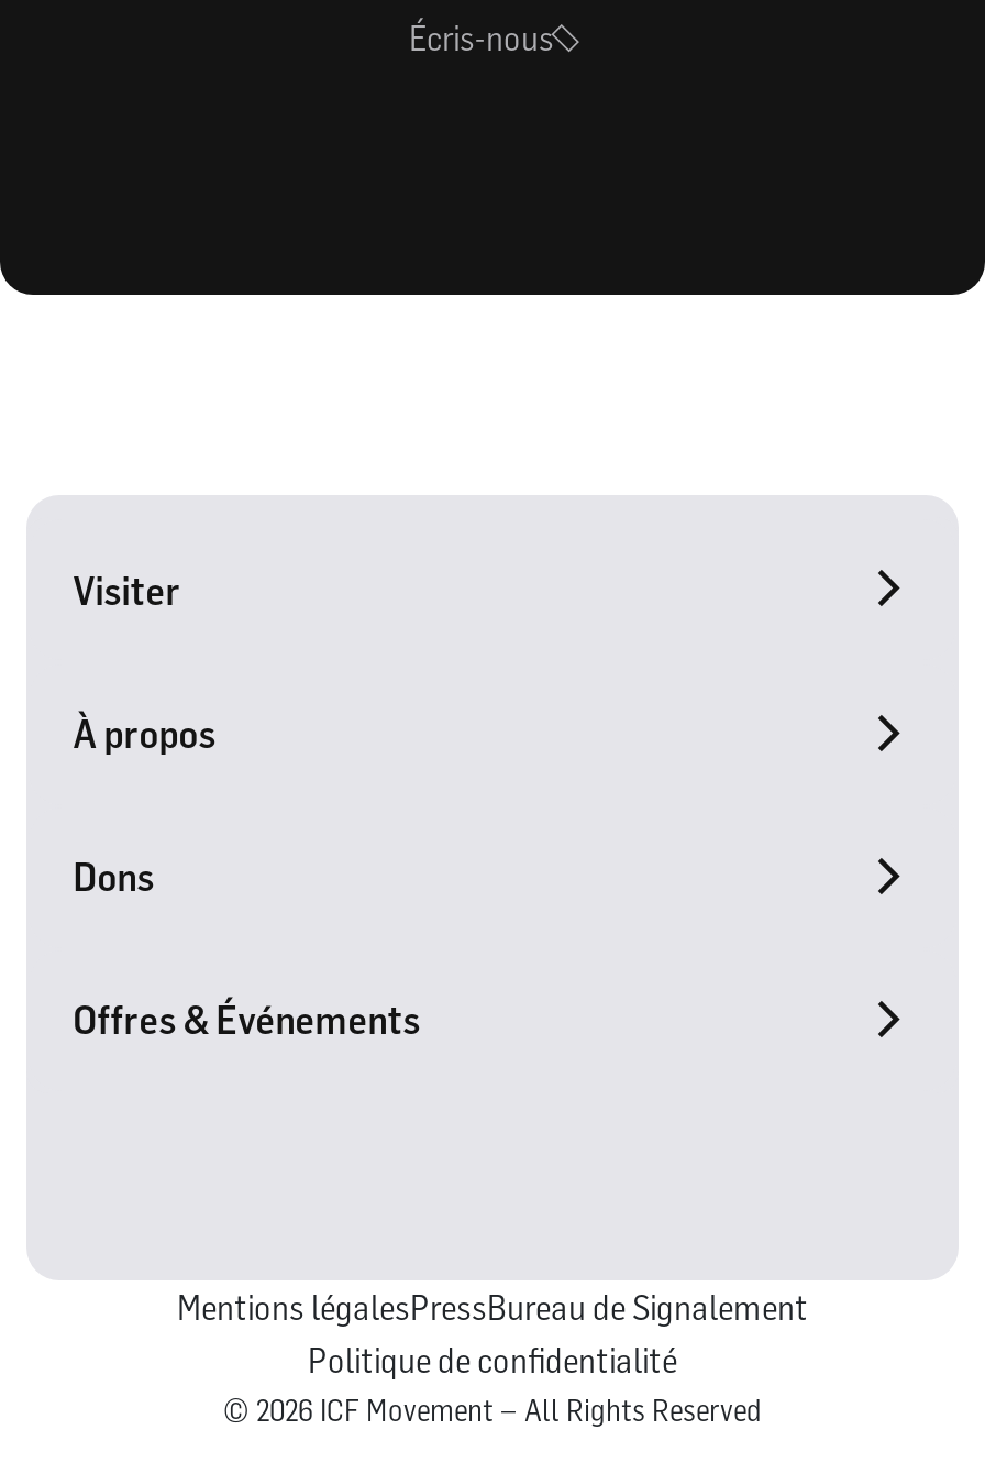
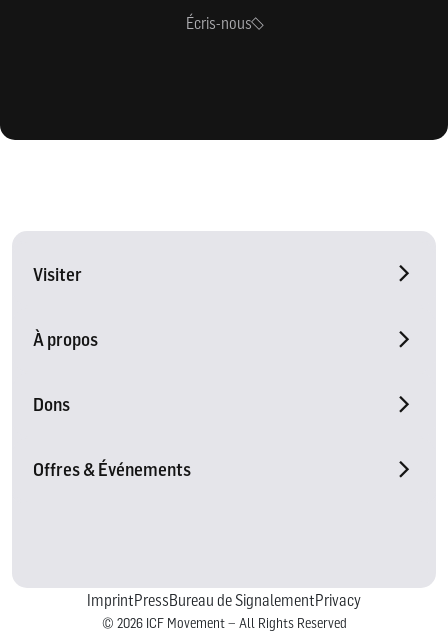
[177,1284,808,1381] Mentions légalesPressBureau de Signalement | Politique de confidentialité -> [87,590,361,610] ImprintPressBureau de SignalementPrivacy

